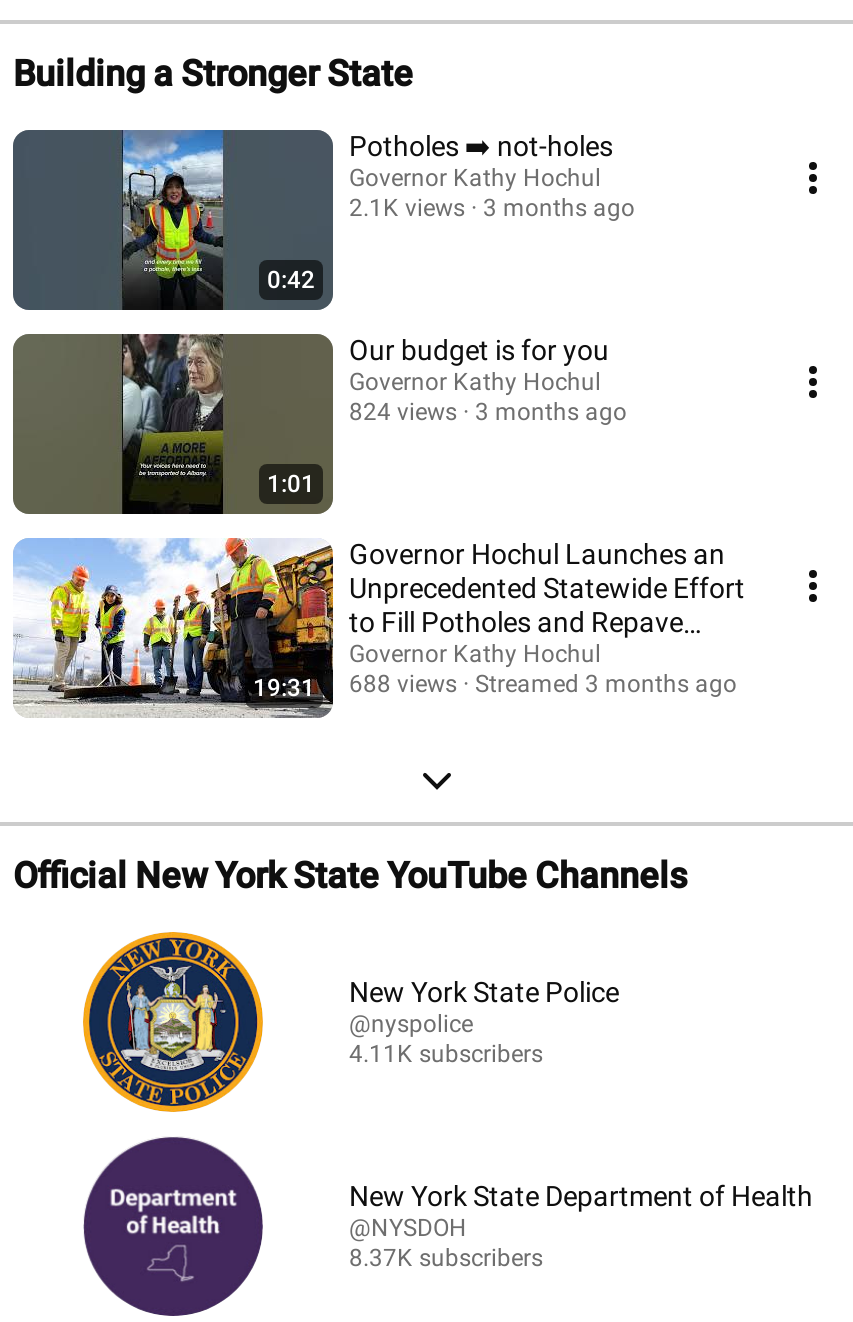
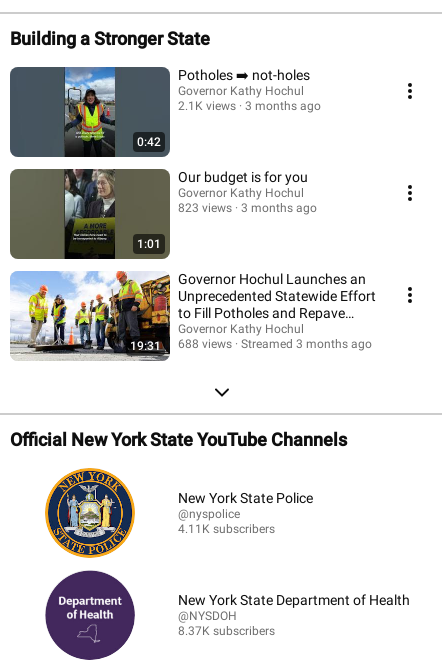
[349,399,627,427] 824 views 3 months ago -> [178,201,317,215] 823 views 3 months ago

